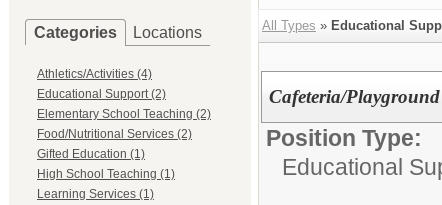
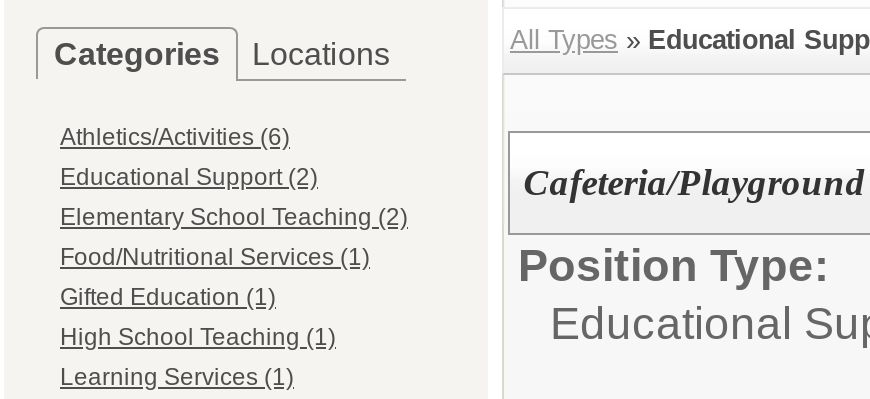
[37,67,152,81] Athletics/Activities (4) -> [60,123,290,151] Athletics/Activities (6)
[37,127,192,141] Food/Nutritional Services (2) -> [60,243,370,271] Food/Nutritional Services (1)

